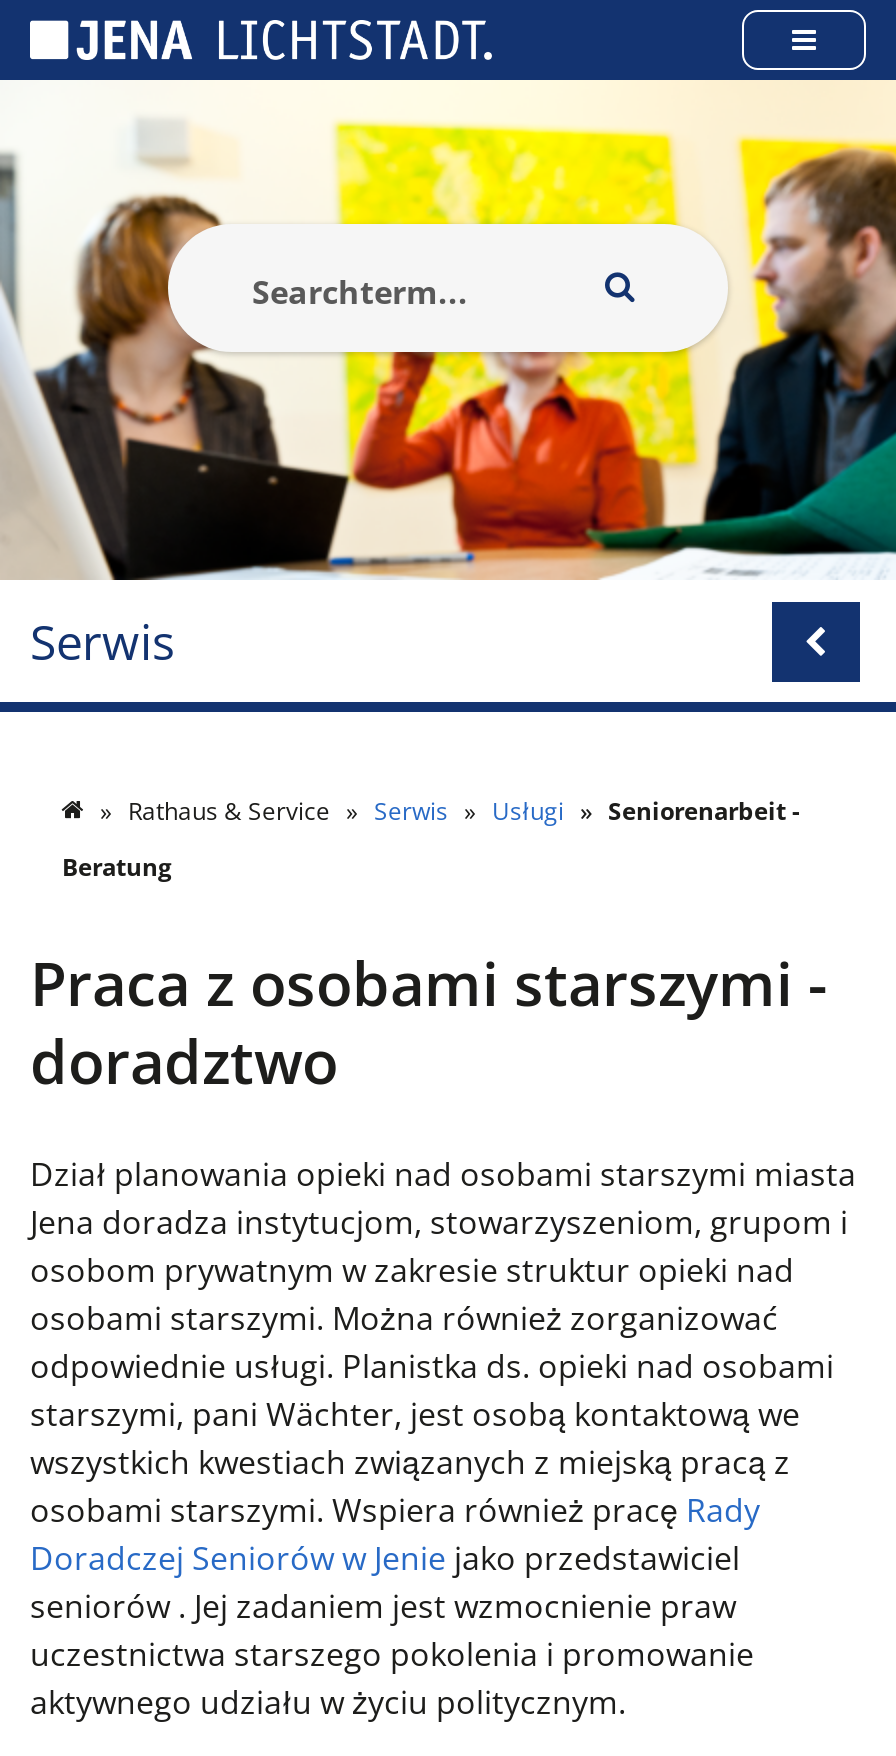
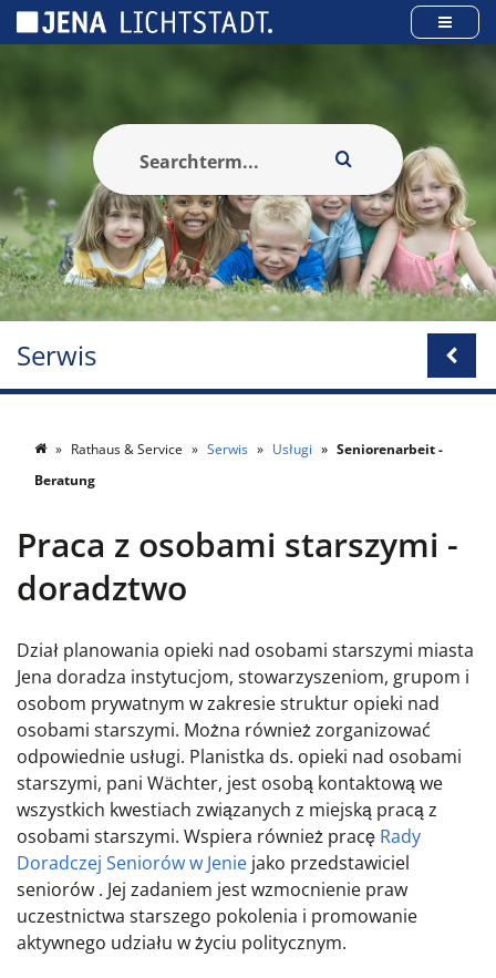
[6,78,890,582] [image] -> [3,43,493,322] [image]

